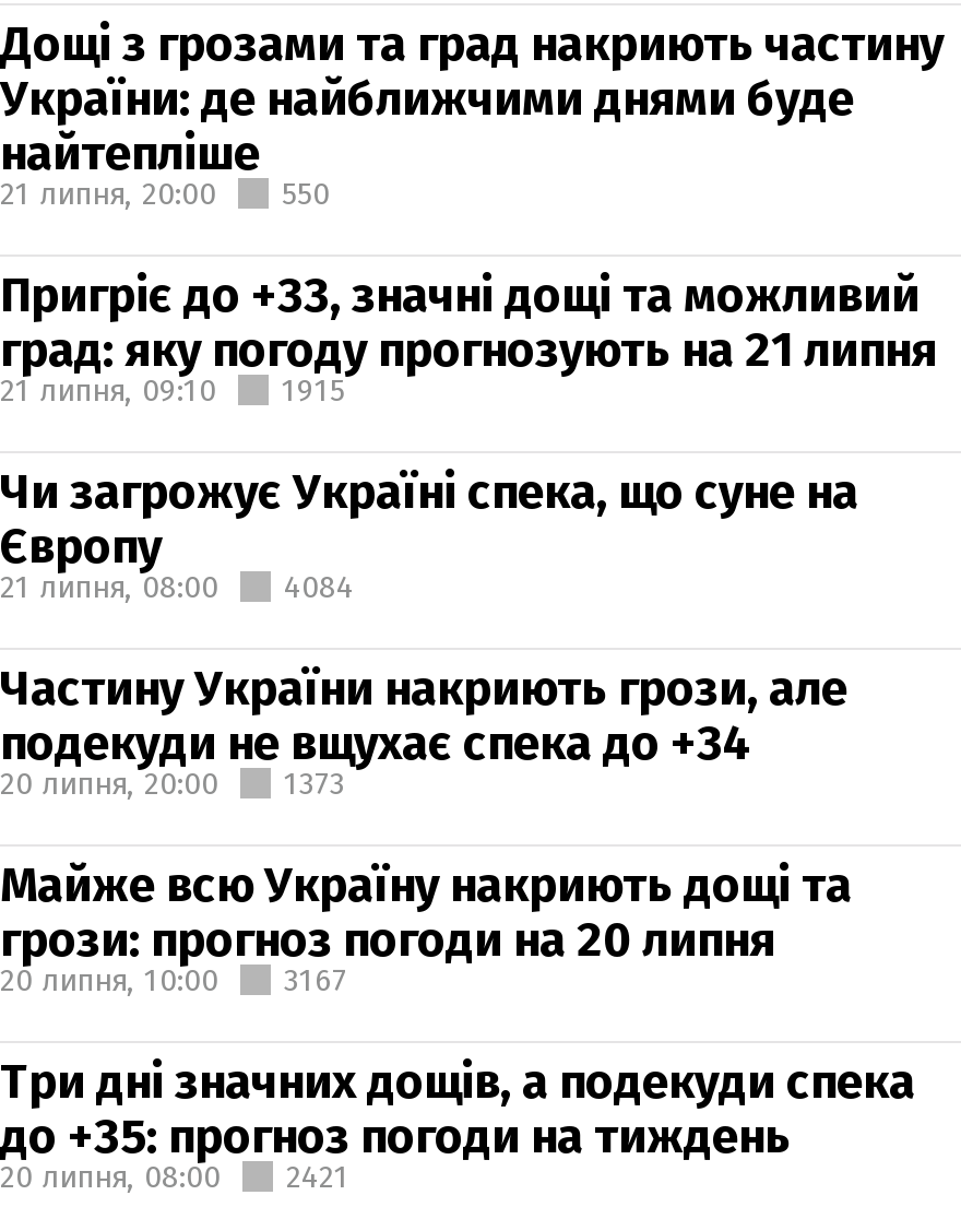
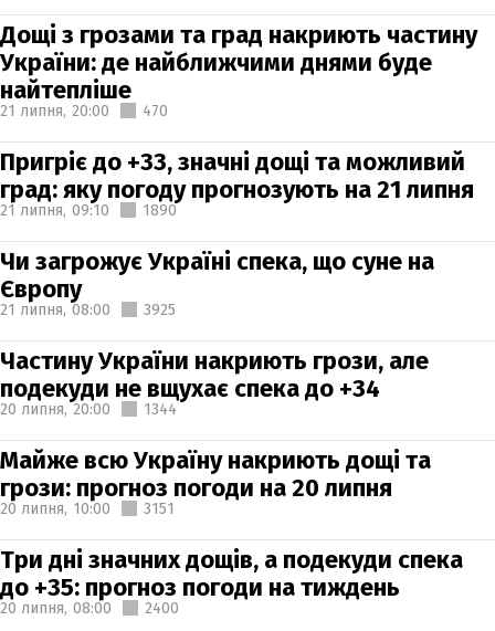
[0,175,330,212] 21 липня, 20:00 550 -> [0,101,168,120] 21 липня, 20:00 470
[282,371,345,409] 1915 -> [143,201,177,219] 1890
[0,568,354,605] 21 липня, 08:00 4084 -> [0,300,176,319] 21 липня, 08:00 3925
[0,765,345,802] 20 липня, 20:00 1373 -> [0,399,177,418] 20 липня, 20:00 1344
[0,961,347,998] 20 липня, 10:00 3167 -> [0,499,175,518] 20 липня, 10:00 3151
[0,1158,349,1195] 20 липня, 08:00 2421 -> [0,598,179,617] 20 липня, 08:00 2400

